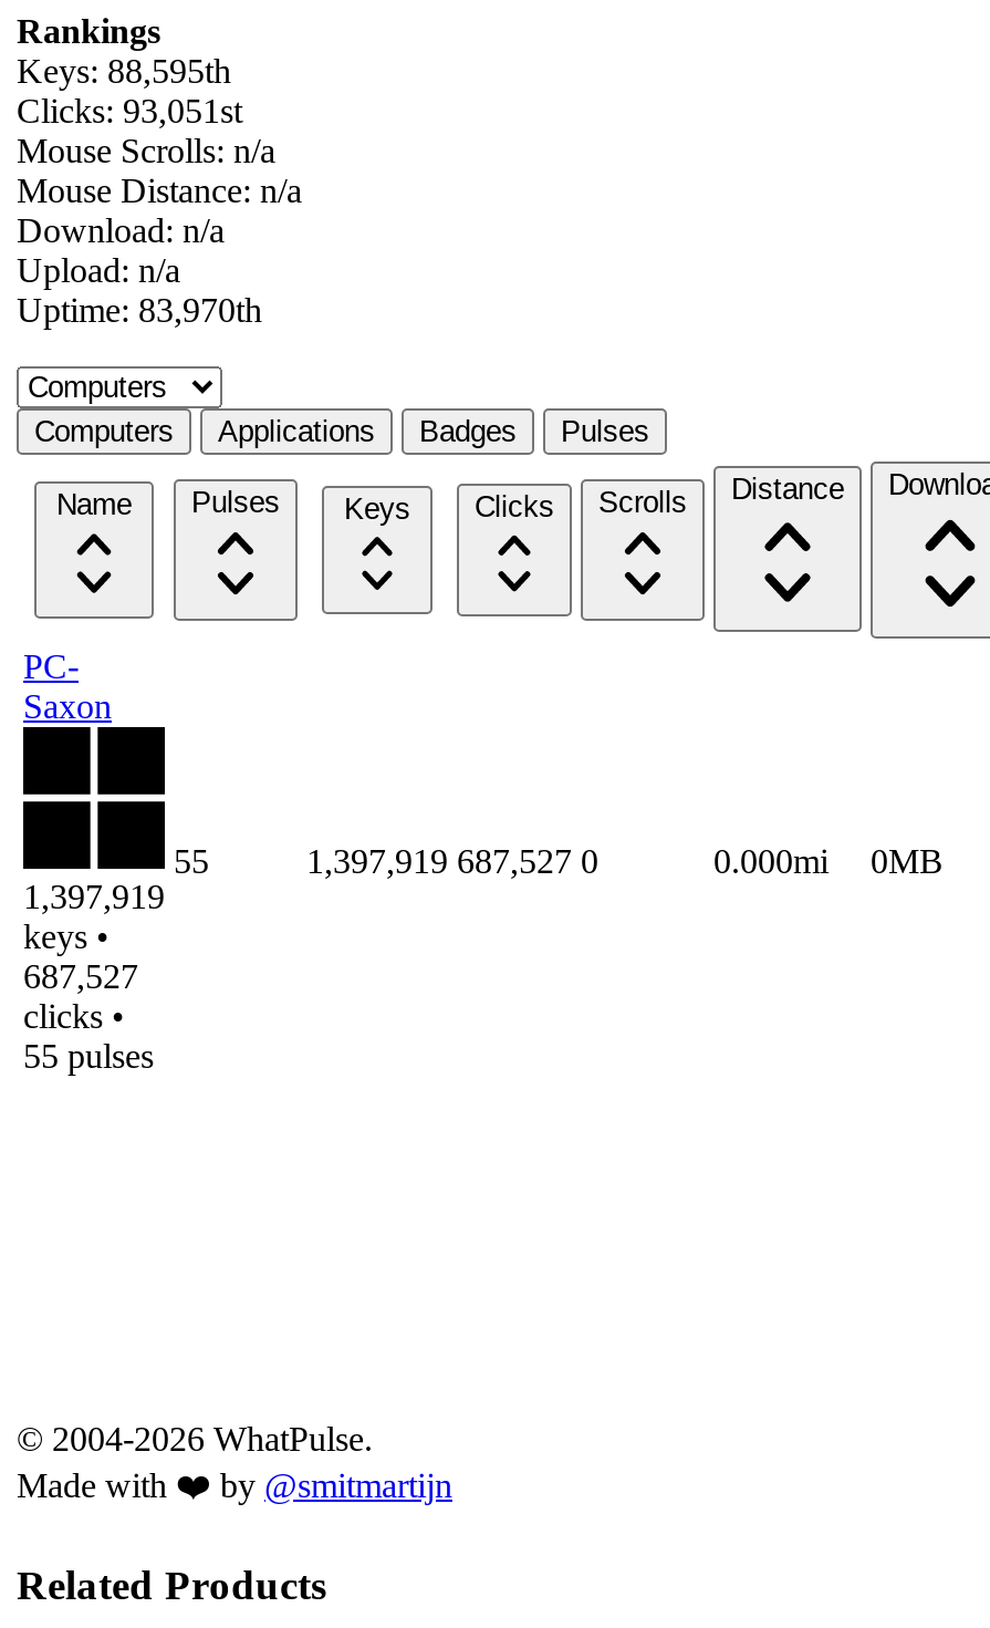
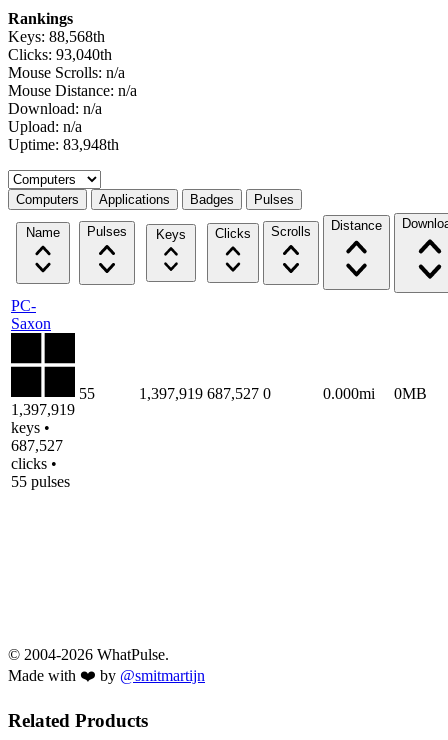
[17,52,231,89] Keys: 88,595th -> [8,28,105,45] Keys: 88,568th
[17,92,242,129] Clicks: 93,051st -> [8,46,112,63] Clicks: 93,040th
[17,291,262,328] Uptime: 83,970th -> [8,136,119,153] Uptime: 83,948th

